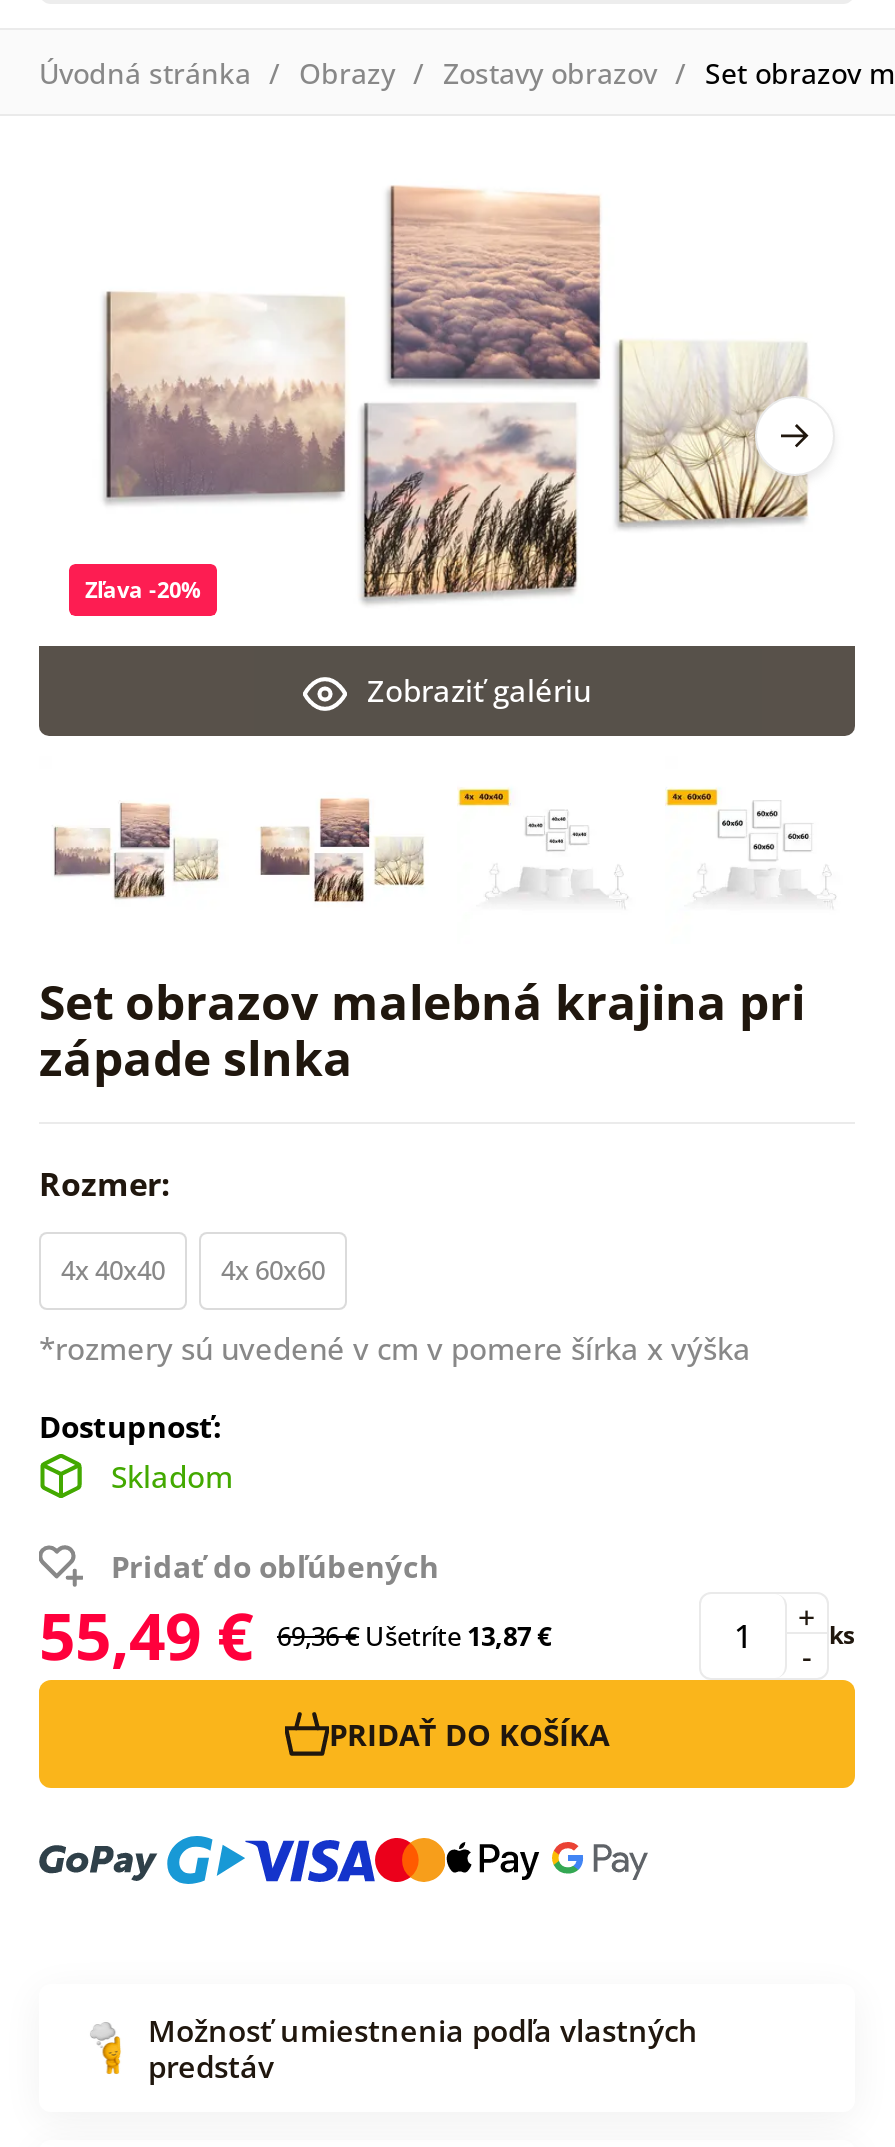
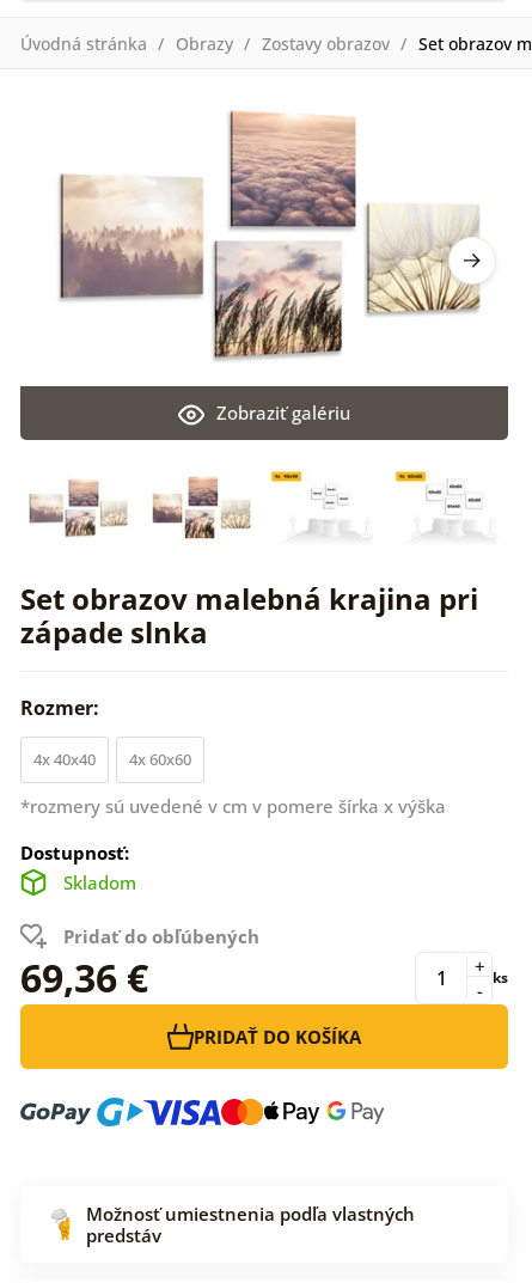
[85,574,201,604] Zľava -20% -> none
[39,1593,551,1679] 55,49 € | 69,36 € Ušetríte 13,87 € -> [20,952,148,1004] 69,36 €

